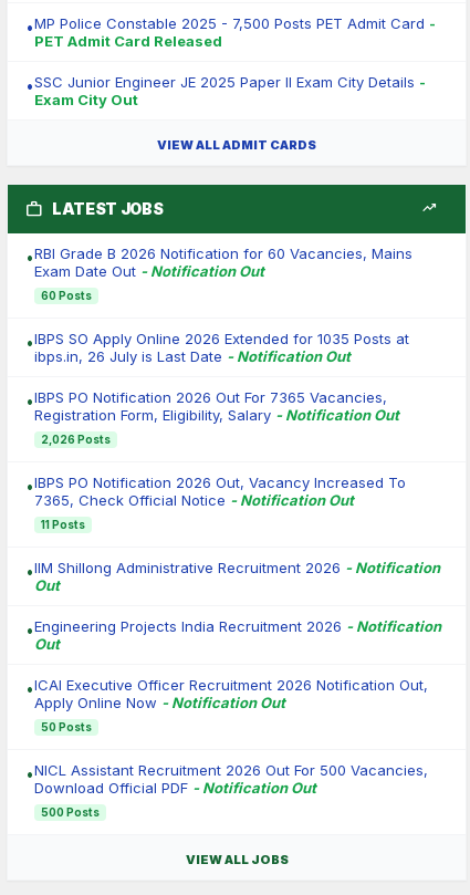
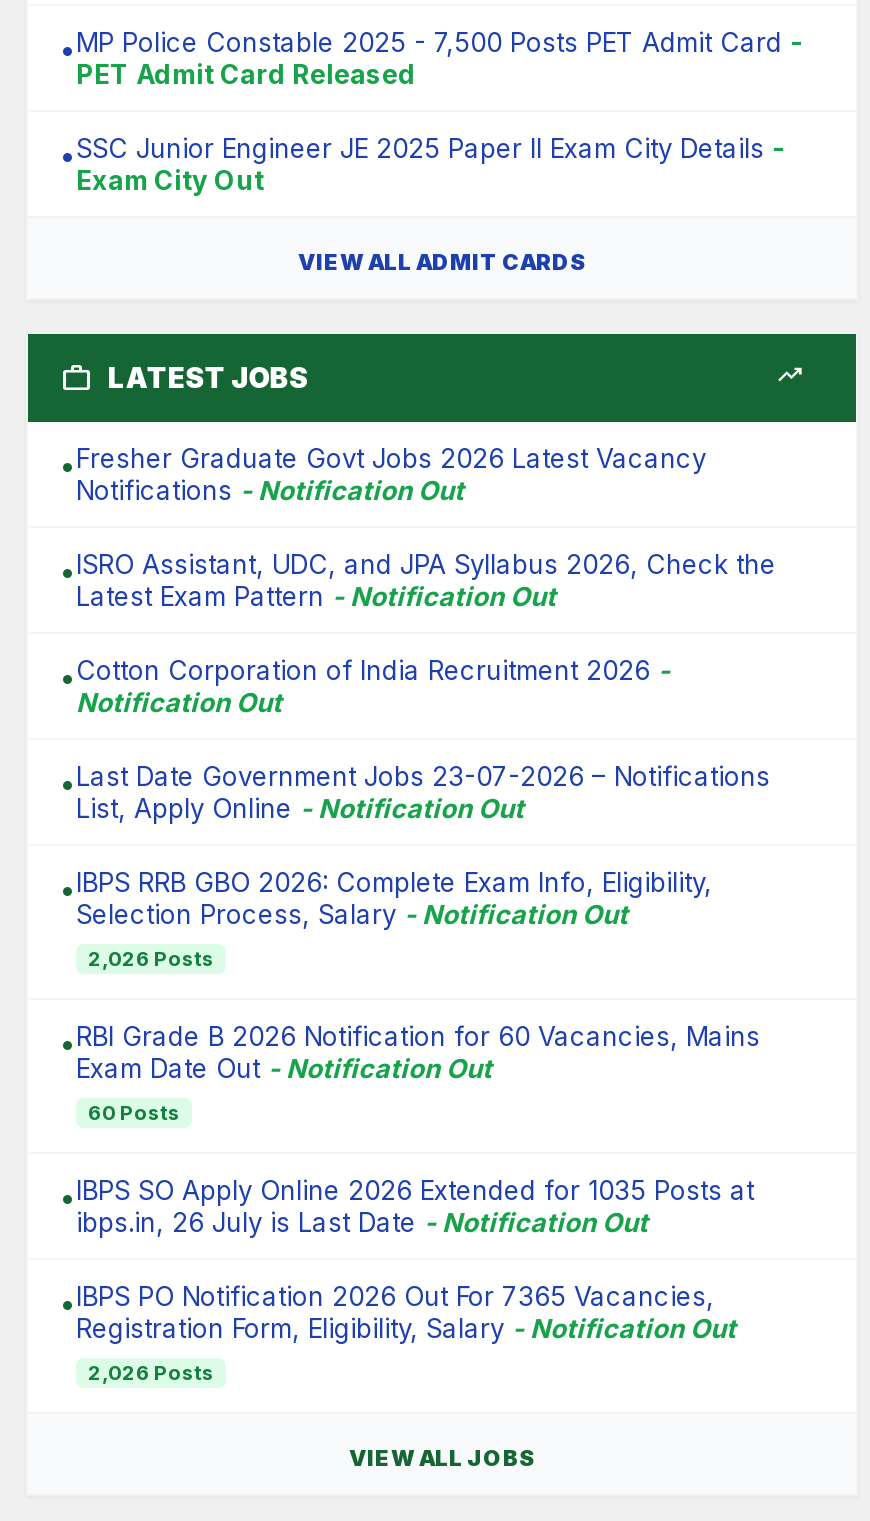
none -> [60,442,776,970] •Fresher Graduate Govt Jobs 2026 Latest Vacancy | Notifications - Notification Out | •ISRO Assistant, UDC, and JPA Syllabus 2026, Check the | Latest Exam Pattern - Notification Out | •Cotton Corporation of India Recruitment 2026 - | Notification Out | •Last Date Government Jobs 23-07-2026 – Notifications | List, Apply Online - Notification Out | •IBPS RRB GBO 2026: Complete Exam Info, Eligibility, | Selection Process, Salary - Notification Out | 2,026 Posts
moved [25,244,412,446] -> [60,1020,760,1384]: •RBI Grade B 2026 Notification for 60 Vacancies, Mains | Exam Date Out - Notification Out | 60 Posts | •IBPS SO Apply Online 2026 Extended for 1035 Posts at | ibps.in, 26 July is Last Date - Notification Out | •IBPS PO Notification 2026 Out For 7365 Vacancies, | Registration Form, Eligibility, Salary - Notification Out | 2,026 Posts
[25,473,441,819] •IBPS PO Notification 2026 Out, Vacancy Increased To | 7365, Check Official Notice - Notification Out | 11 Posts | •IIM Shillong Administrative Recruitment 2026 - Notification | Out | •Engineering Projects India Recruitment 2026 - Notification | Out | •ICAI Executive Officer Recruitment 2026 Notification Out, | Apply Online Now - Notification Out | 50 Posts | •NICL Assistant Recruitment 2026 Out For 500 Vacancies, | Download Official PDF - Notification Out | 500 Posts -> none

